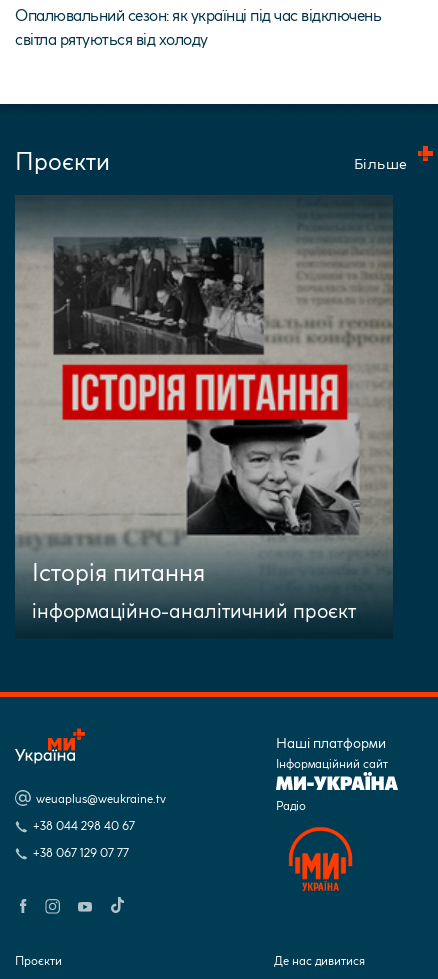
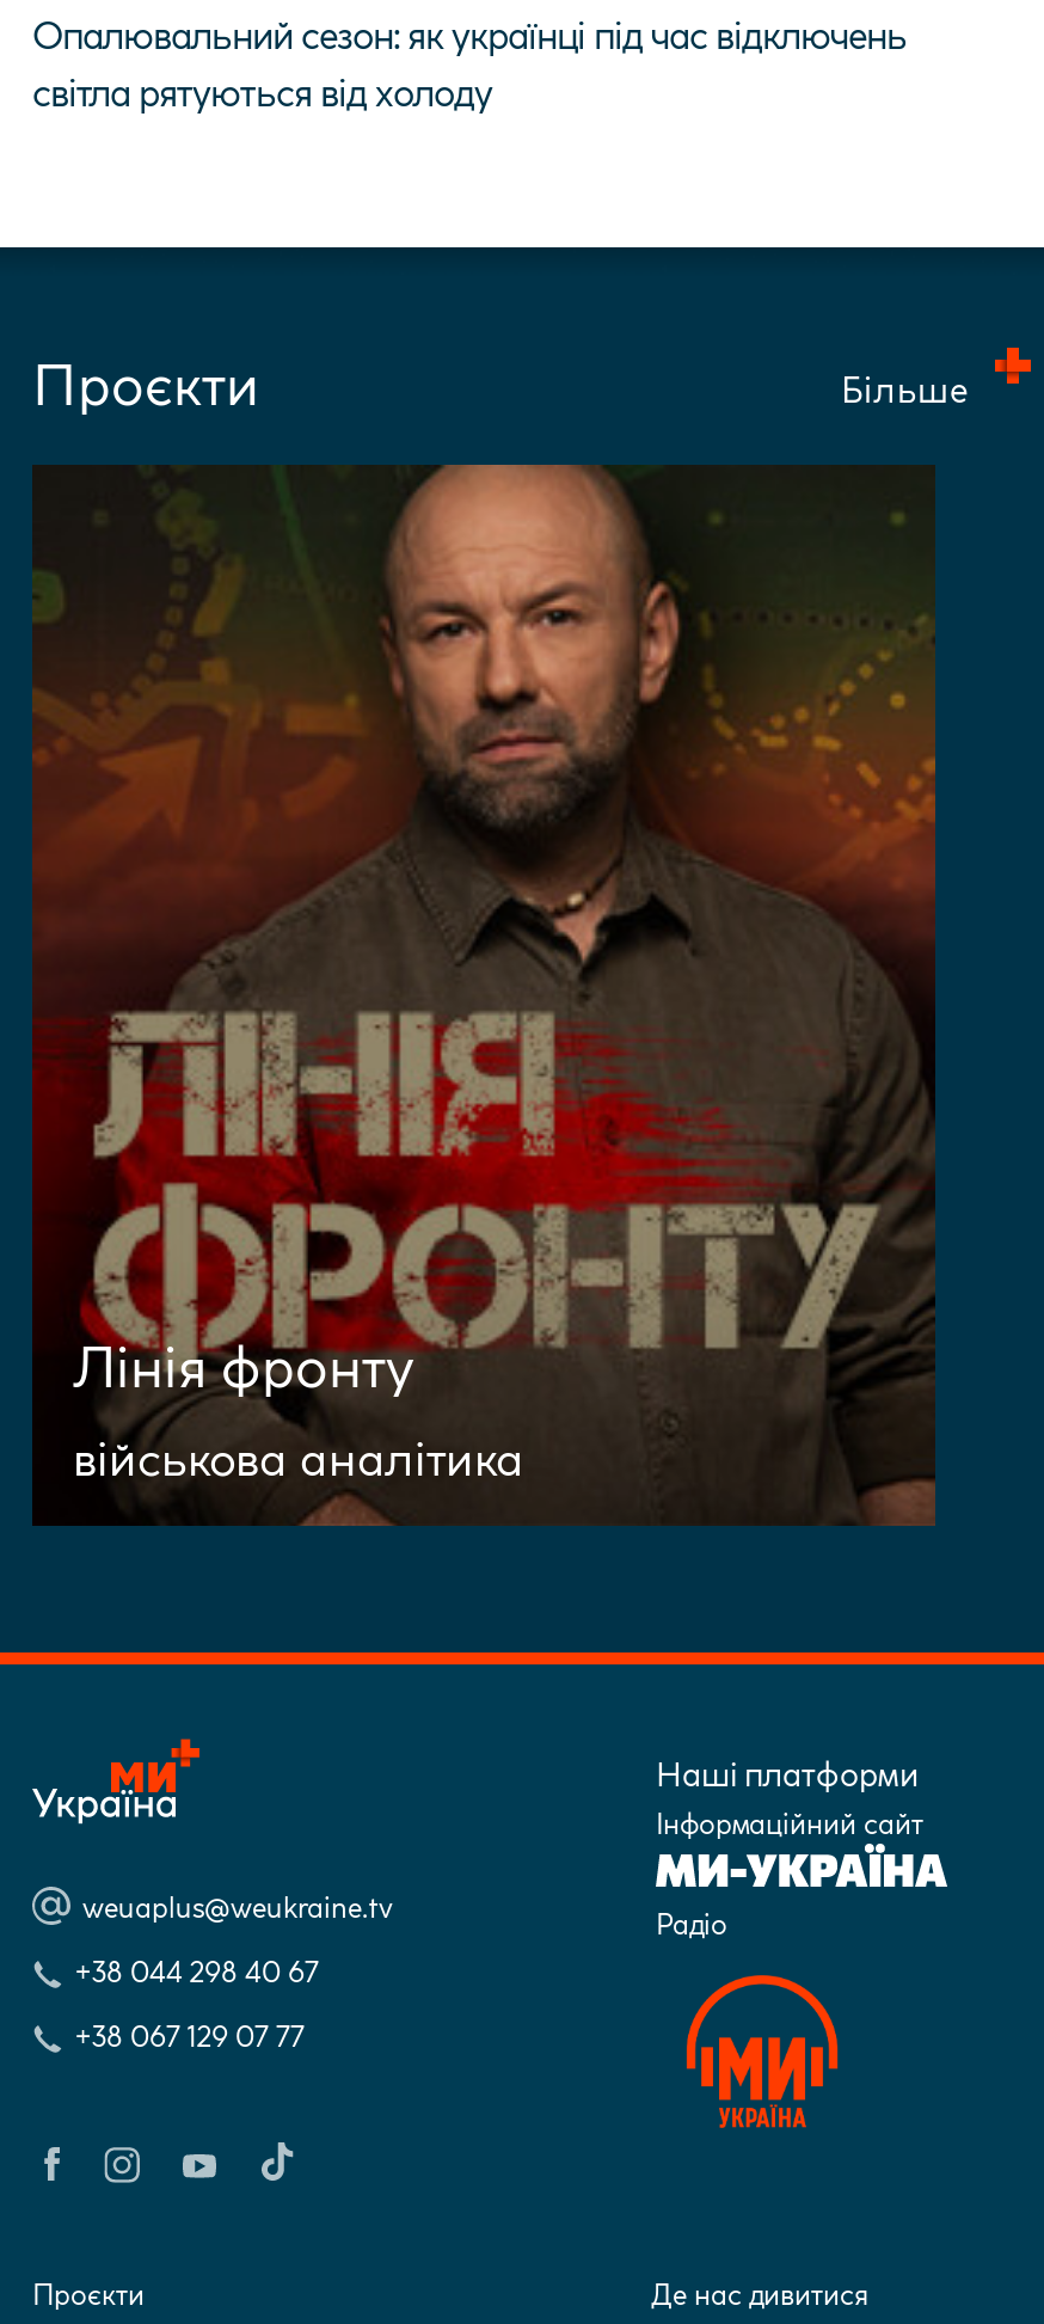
[14,196,394,638] [image] | Історія питання | інформаційно-аналітичний проєкт -> [32,465,935,1526] [image] | Лінія фронту | військова аналітика

